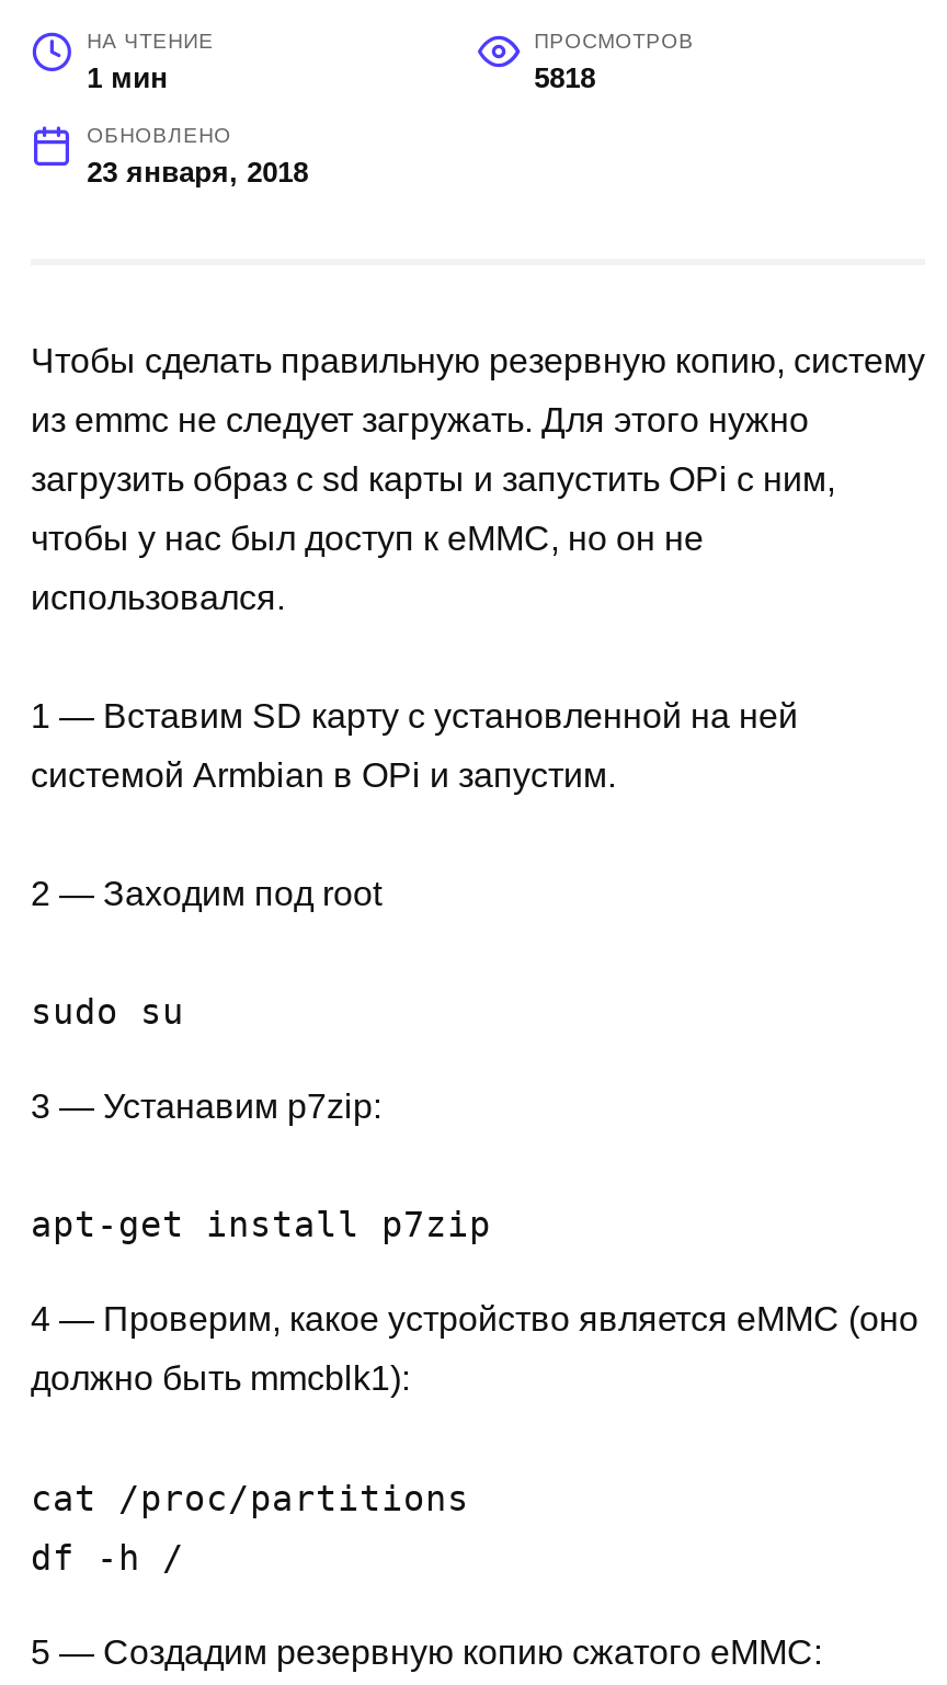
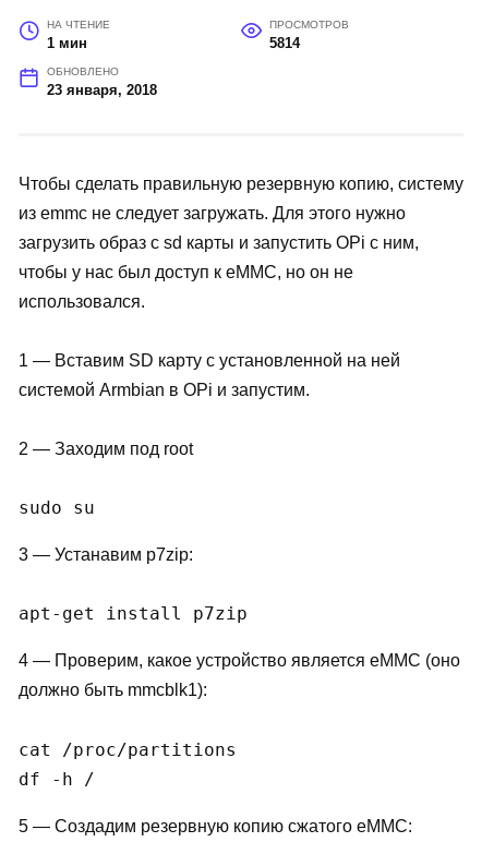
[534,61,595,93] 5818 -> [269,34,299,51] 5814

